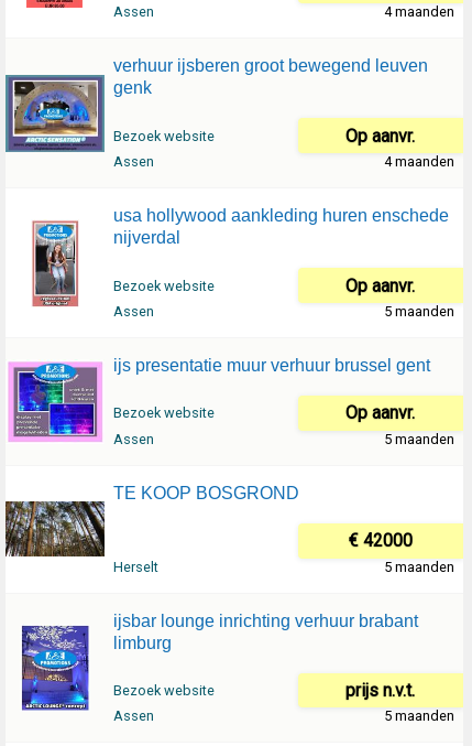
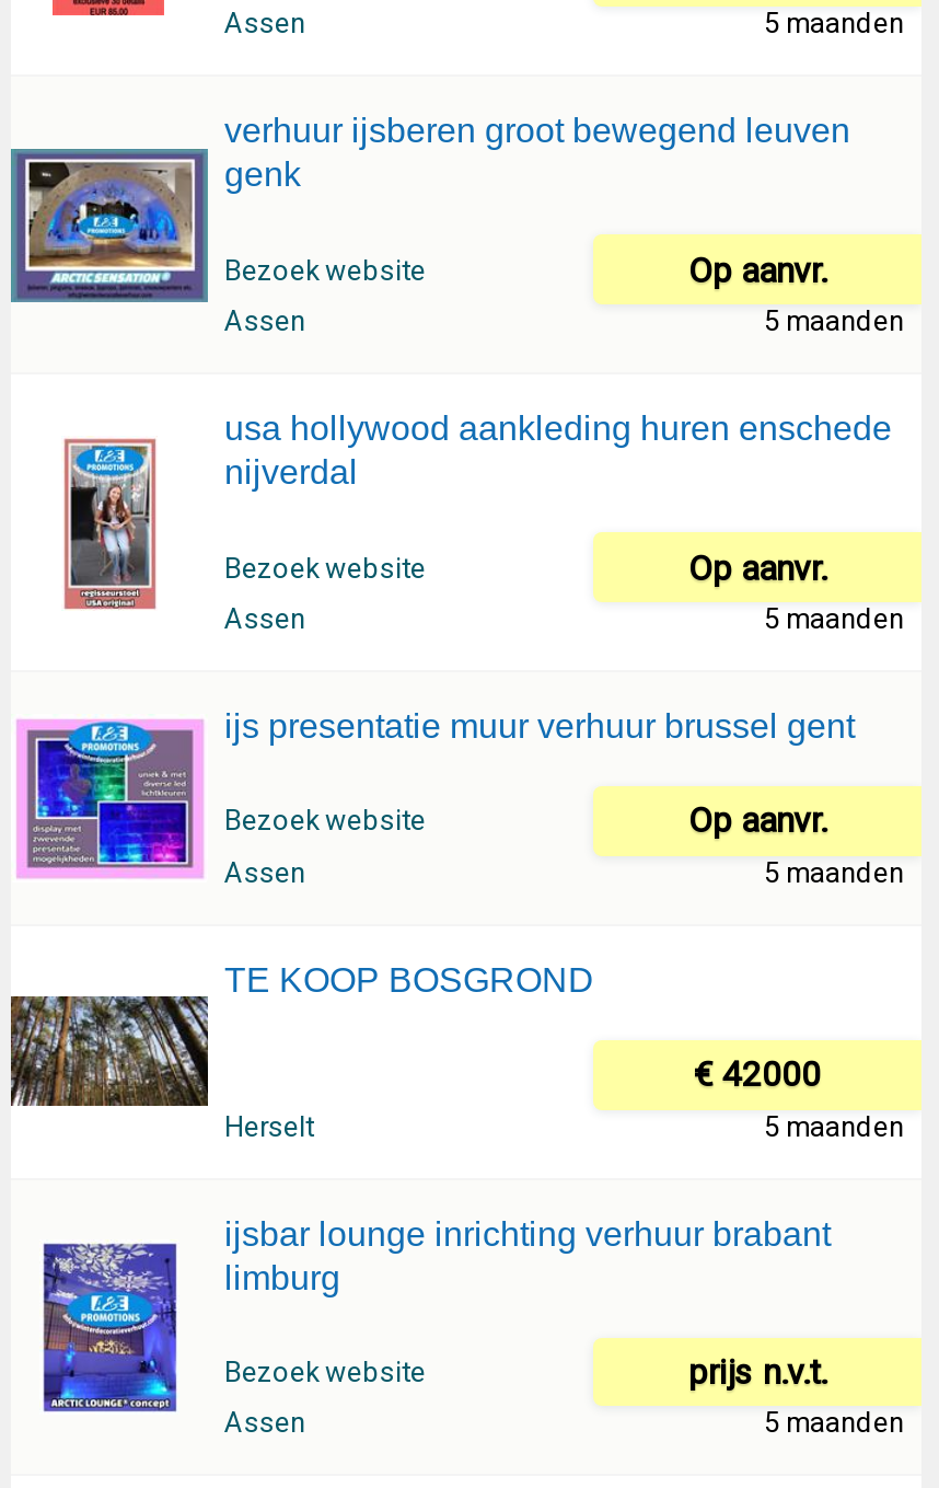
[384,4,454,20] 4 maanden -> [764,7,904,40] 5 maanden
[384,153,454,170] 4 maanden -> [764,305,904,338] 5 maanden

